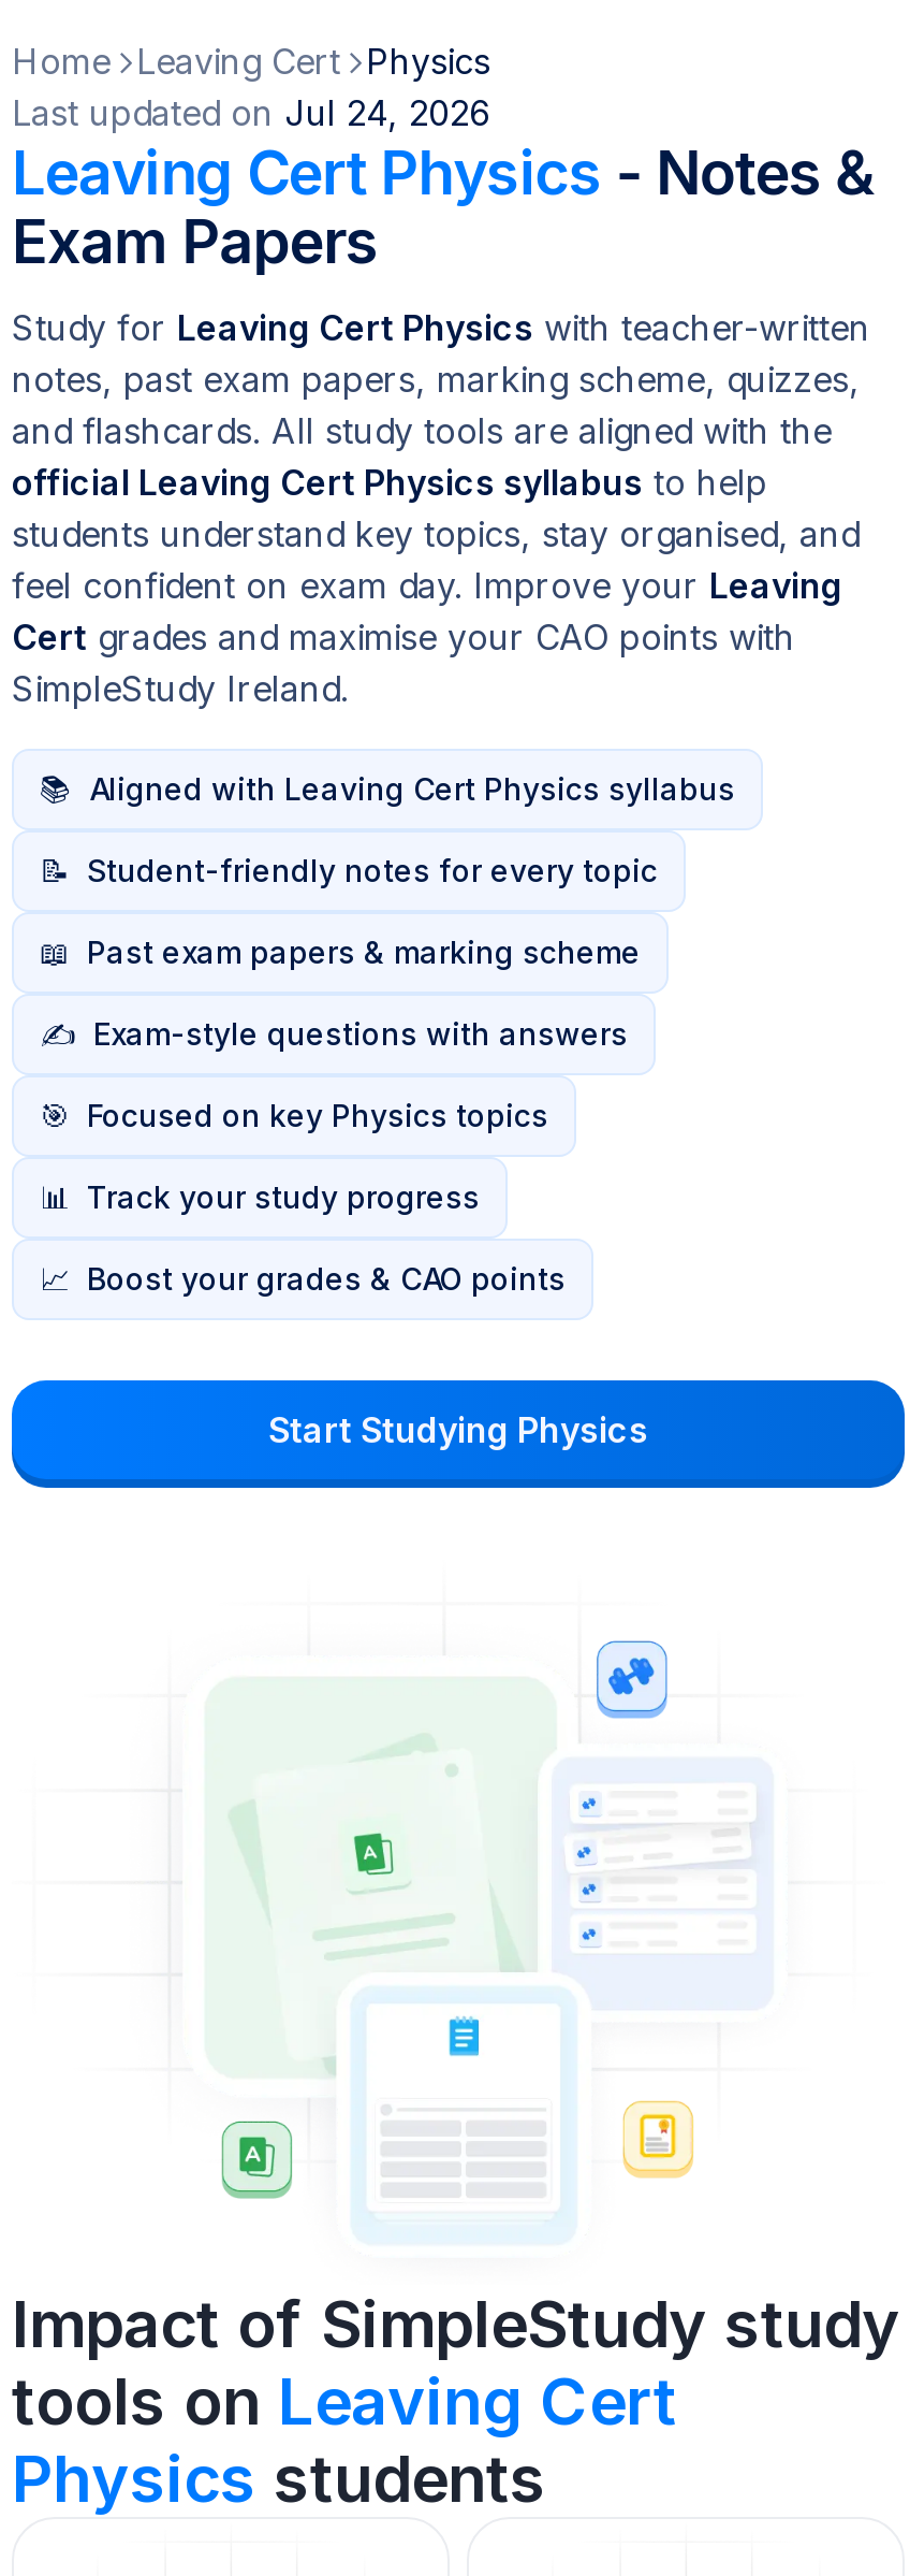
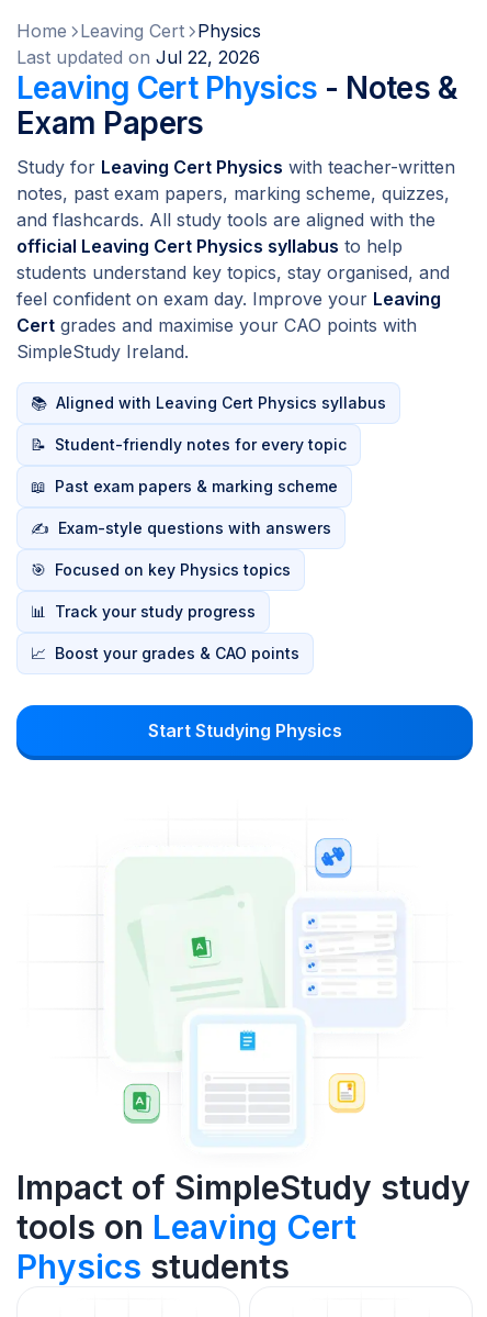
[12,91,490,134] Last updated on Jul 24, 2026 -> [16,46,260,68] Last updated on Jul 22, 2026

